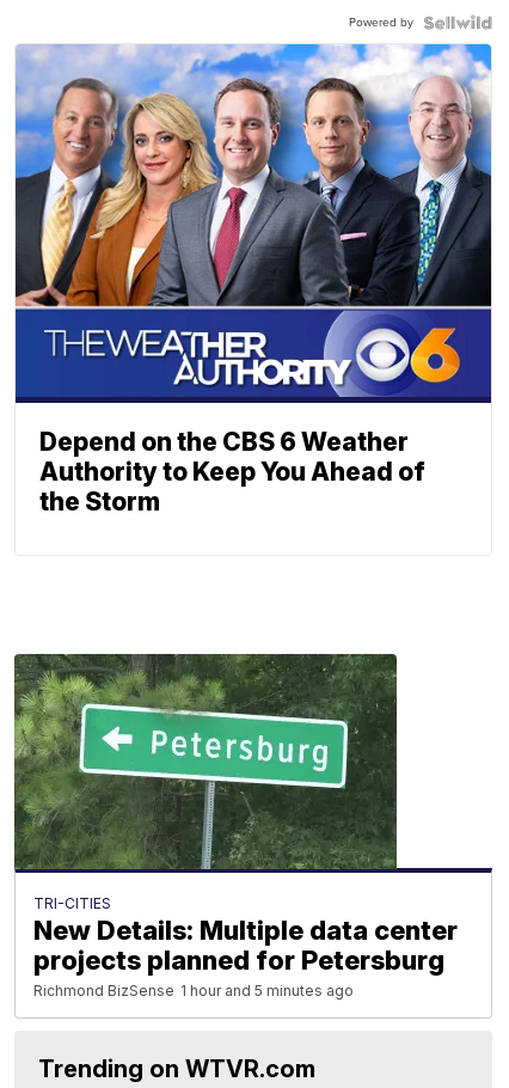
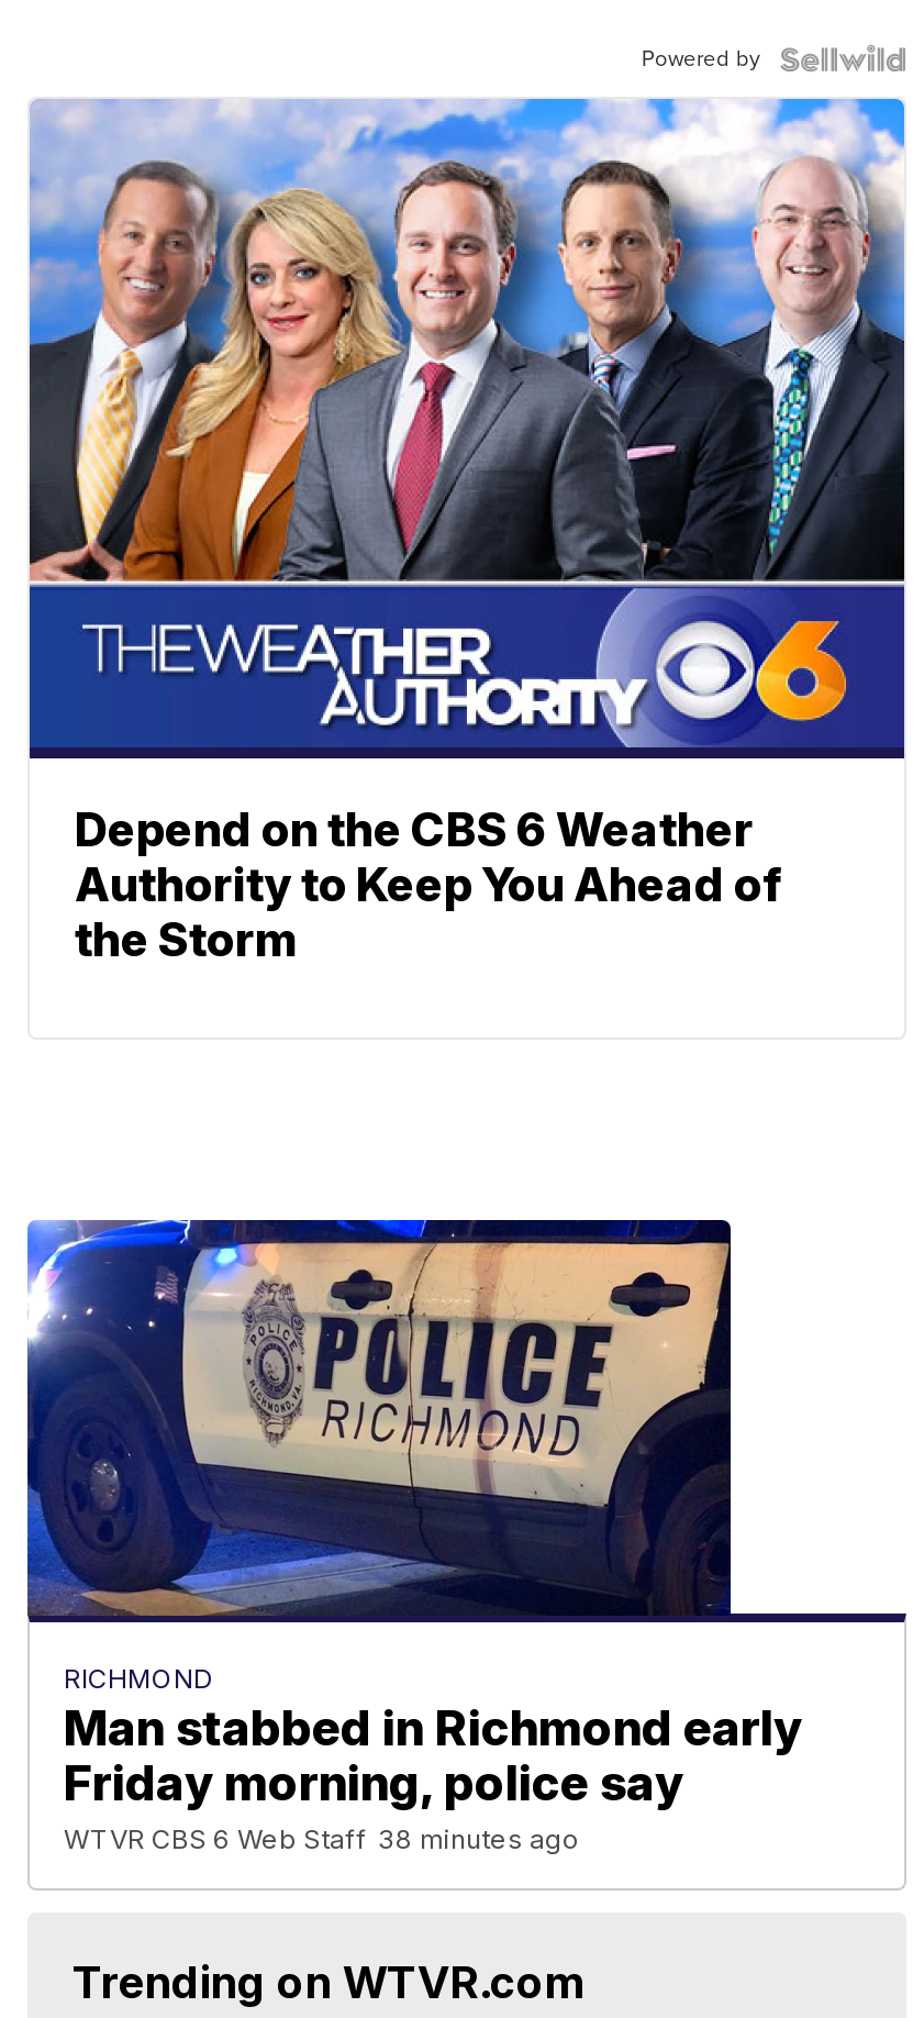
[13,653,458,1000] [image] | TRI-CITIES | New Details: Multiple data center | projects planned for Petersburg | Richmond BizSense 1 hour and 5 minutes ago -> [25,1218,802,1856] [image] | RICHMOND | Man stabbed in Richmond early | Friday morning, police say | WTVR CBS 6 Web Staff 38 minutes ago

